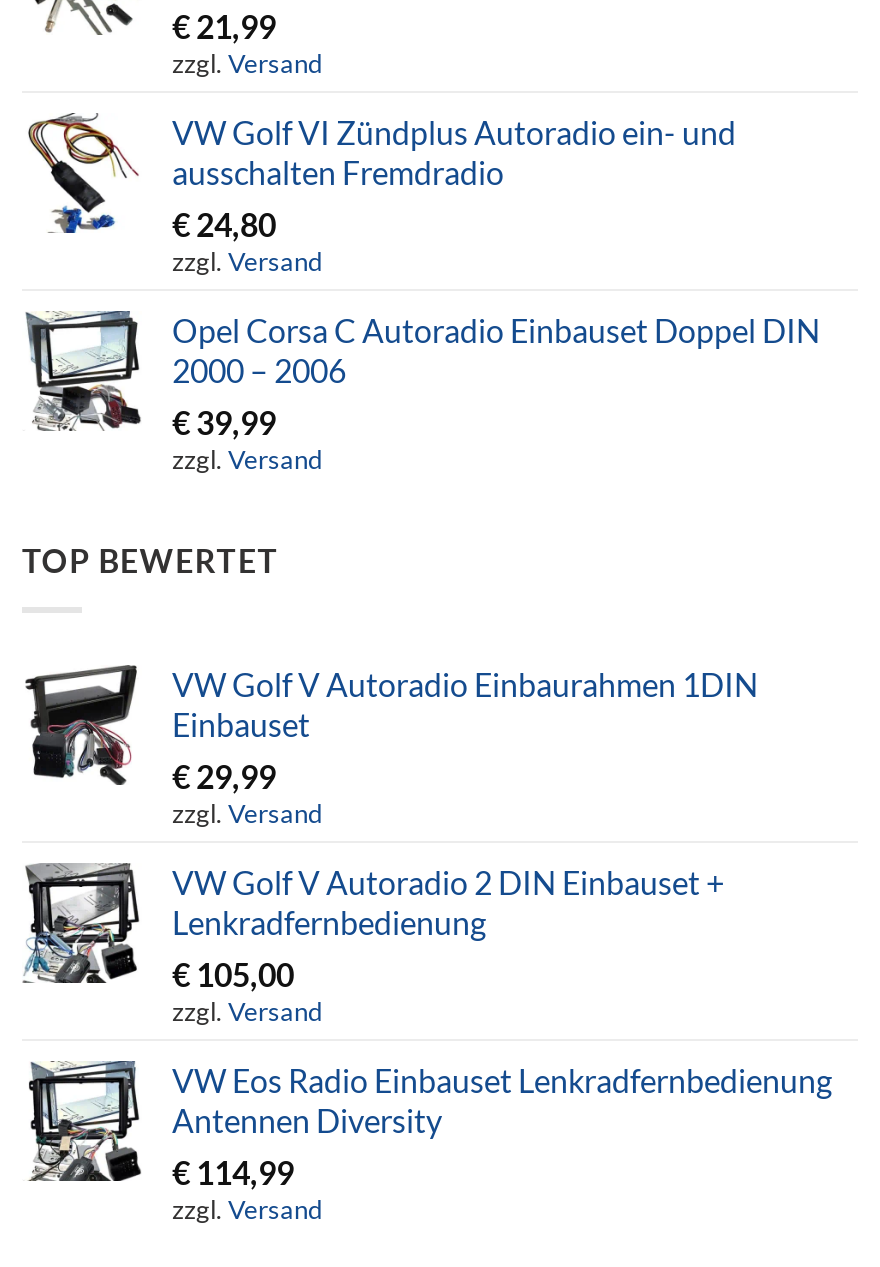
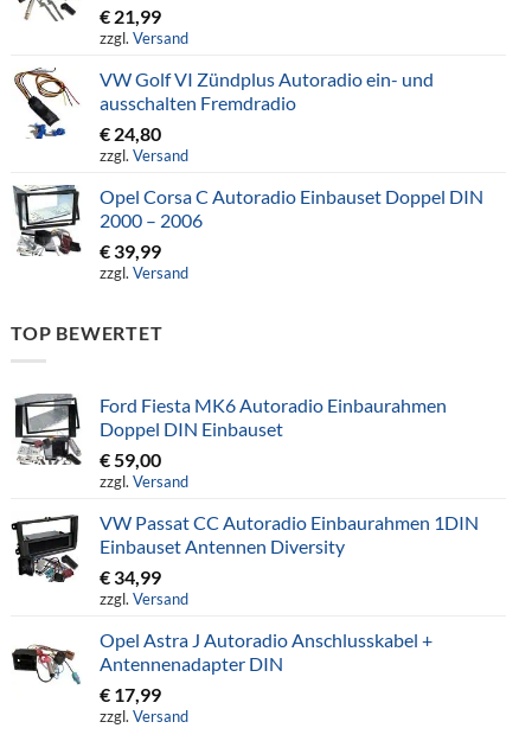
[24,664,758,795] [image] | VW Golf V Autoradio Einbaurahmen 1DIN | Einbauset | €29,99 -> [13,392,447,471] [image] | Ford Fiesta MK6 Autoradio Einbaurahmen | Doppel DIN Einbauset | €59,00
[22,862,724,993] [image] | VW Golf V Autoradio 2 DIN Einbauset + | Lenkradfernbedienung | €105,00 -> [11,512,479,589] [image] | VW Passat CC Autoradio Einbaurahmen 1DIN | Einbauset Antennen Diversity | €34,99
[24,1058,832,1191] [image] | VW Eos Radio Einbauset Lenkradfernbedienung | Antennen Diversity | €114,99 -> [11,628,432,706] [image] | Opel Astra J Autoradio Anschlusskabel + | Antennenadapter DIN | €17,99

